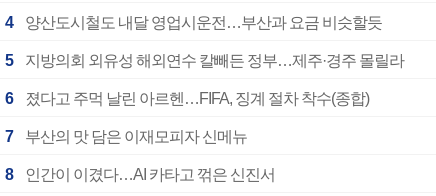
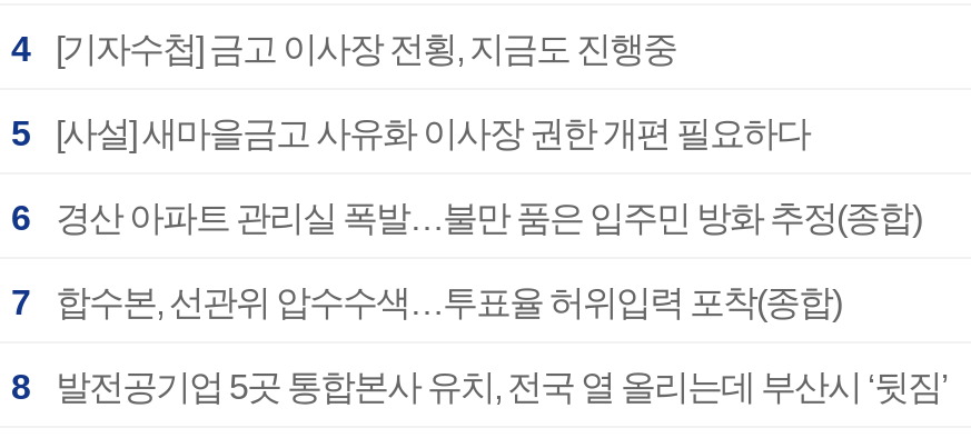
[25,14,382,31] 양산도시철도 내달 영업시운전…부산과 요금 비슷할듯 -> [56,30,676,68] [기자수첩] 금고 이사장 전횡, 지금도 진행중
[25,52,404,69] 지방의회 외유성 해외연수 칼빼든 정부…제주·경주 몰릴라 -> [56,115,810,152] [사설] 새마을금고 사유화 이사장 권한 개편 필요하다
[25,90,369,107] 졌다고 주먹 날린 아르헨…FIFA, 징계 절차 착수(종합) -> [56,199,921,237] 경산 아파트 관리실 폭발…불만 품은 입주민 방화 추정(종합)
[25,128,247,145] 부산의 맛 담은 이재모피자 신메뉴 -> [56,283,841,321] 합수본, 선관위 압수수색…투표율 허위입력 포착(종합)
[25,166,275,183] 인간이 이겼다…AI 카타고 꺾은 신진서 -> [56,368,948,406] 발전공기업 5곳 통합본사 유치, 전국 열 올리는데 부산시 ‘뒷짐’

